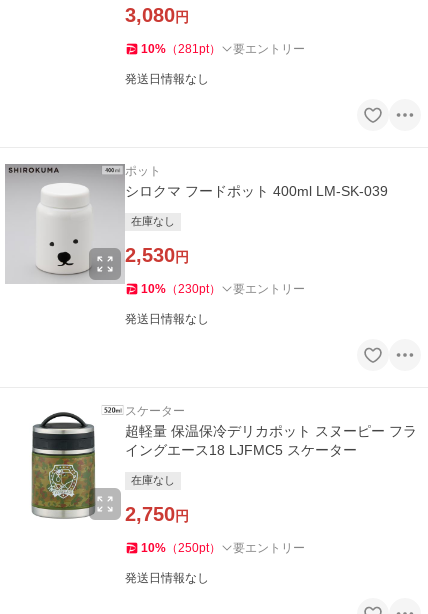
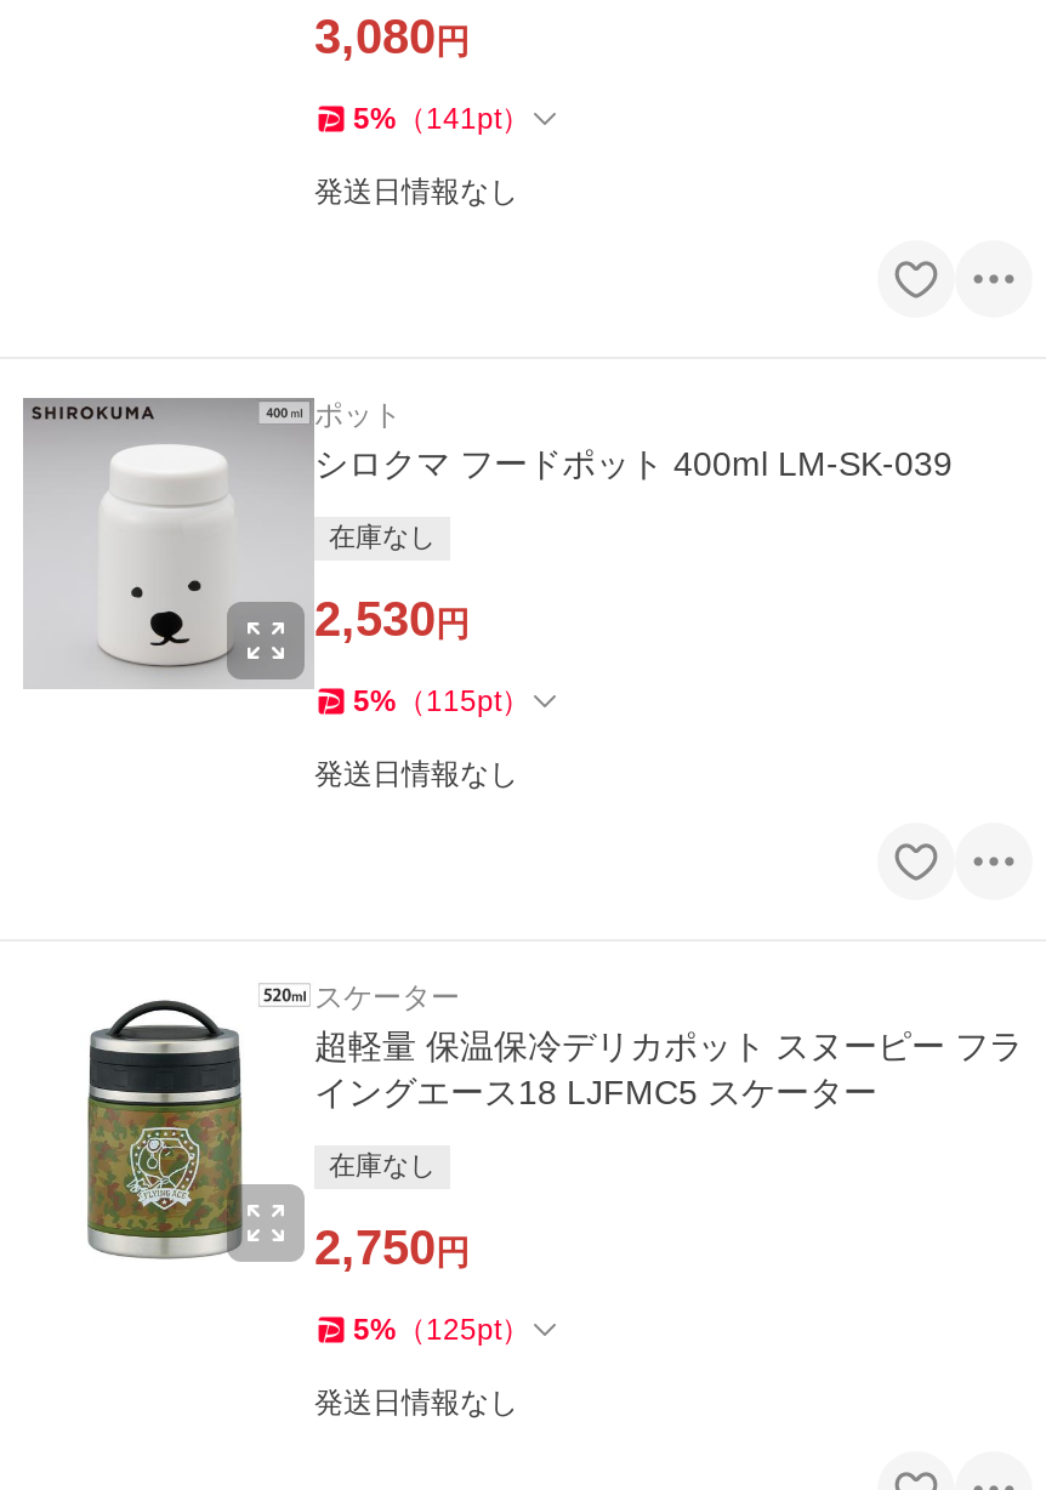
[141,42,305,56] 10%（281pt） | 要エントリー -> [353,102,530,136] 5%（141pt）
[141,282,305,296] 10%（230pt） | 要エントリー -> [353,685,530,719] 5%（115pt）
[141,541,305,555] 10%（250pt） | 要エントリー -> [353,1313,530,1347] 5%（125pt）

